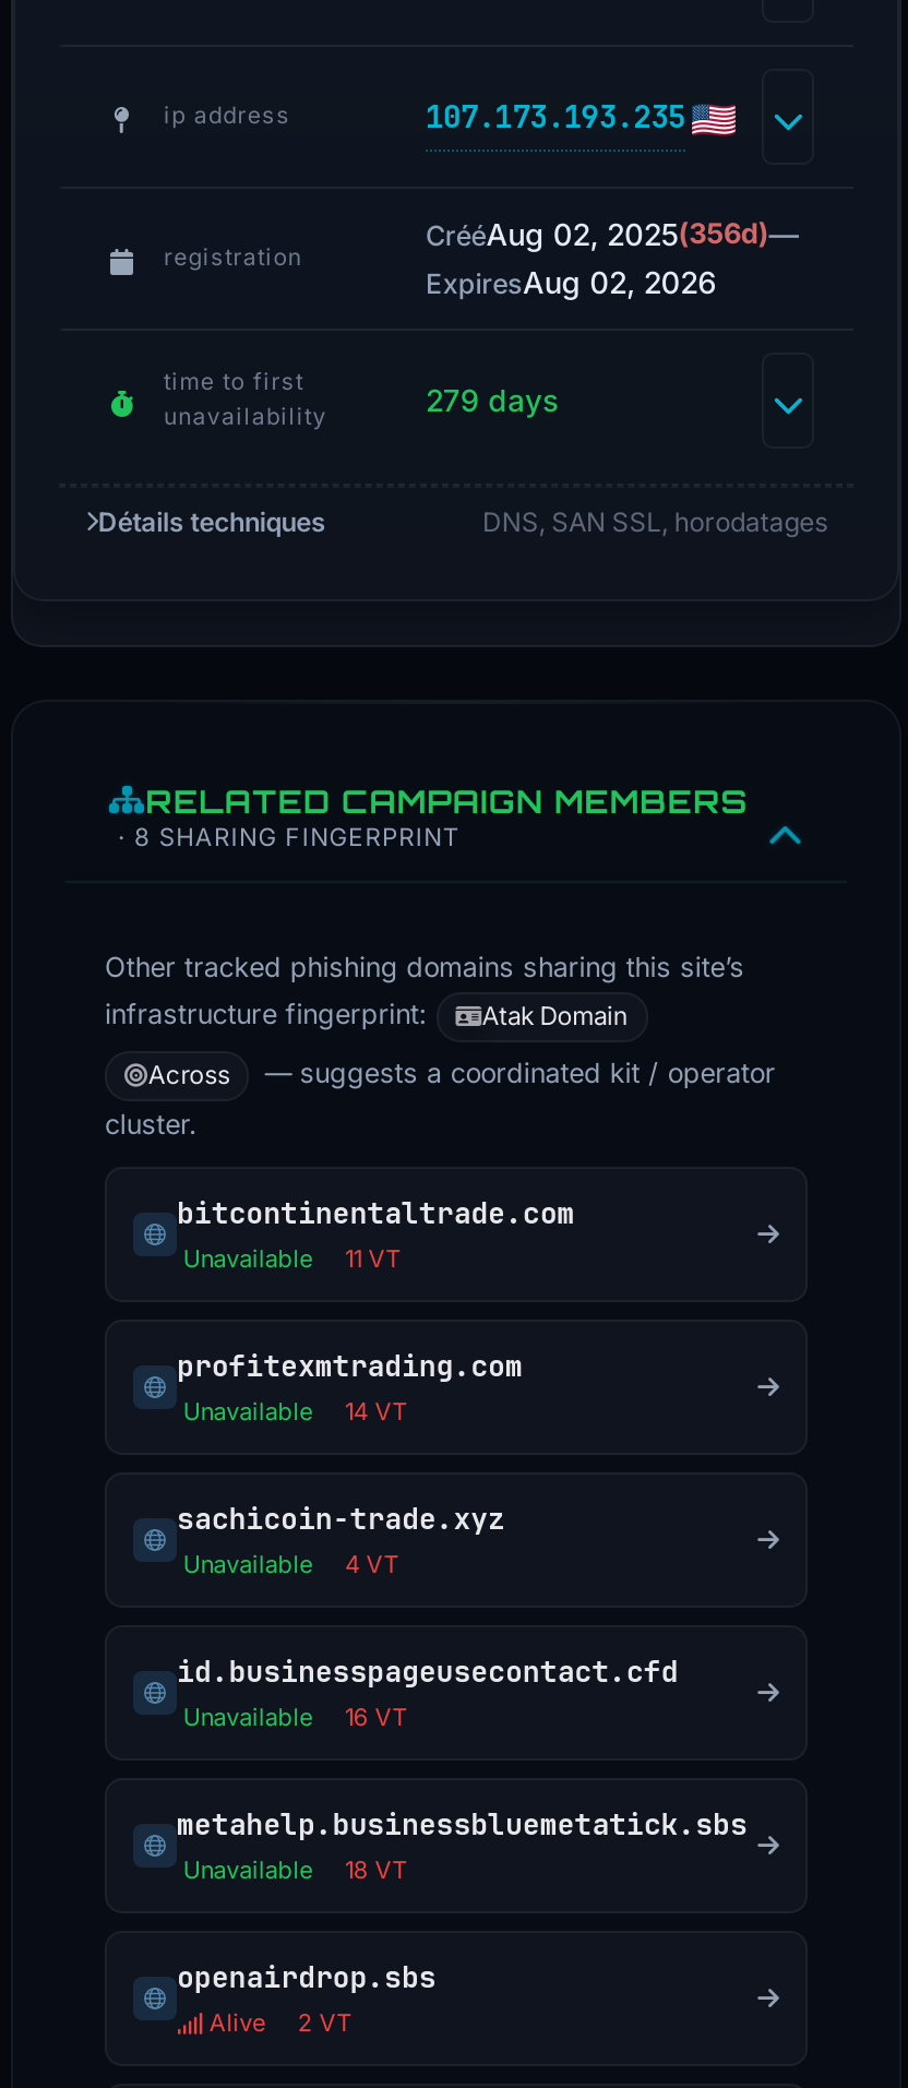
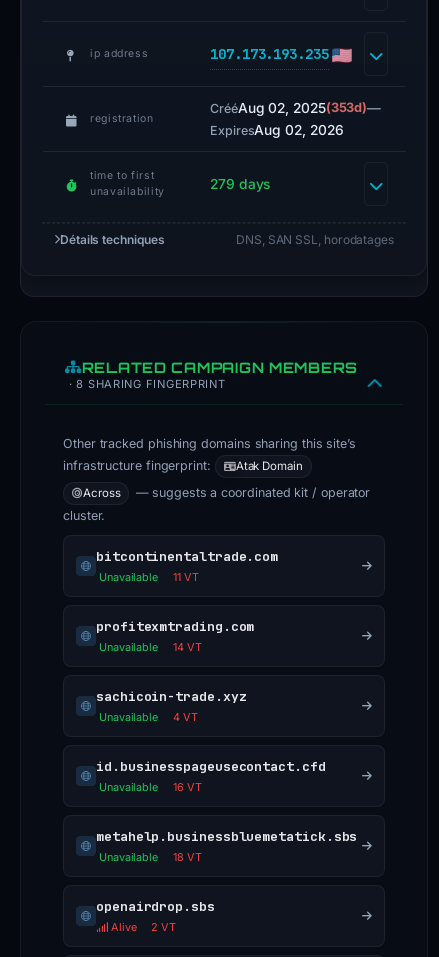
[426,217,799,252] CrééAug 02, 2025(356d)— -> [210,100,381,116] CrééAug 02, 2025(353d)—

